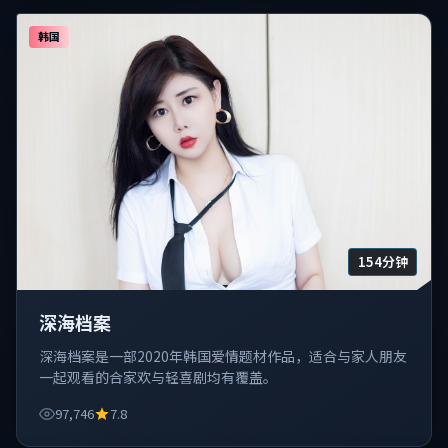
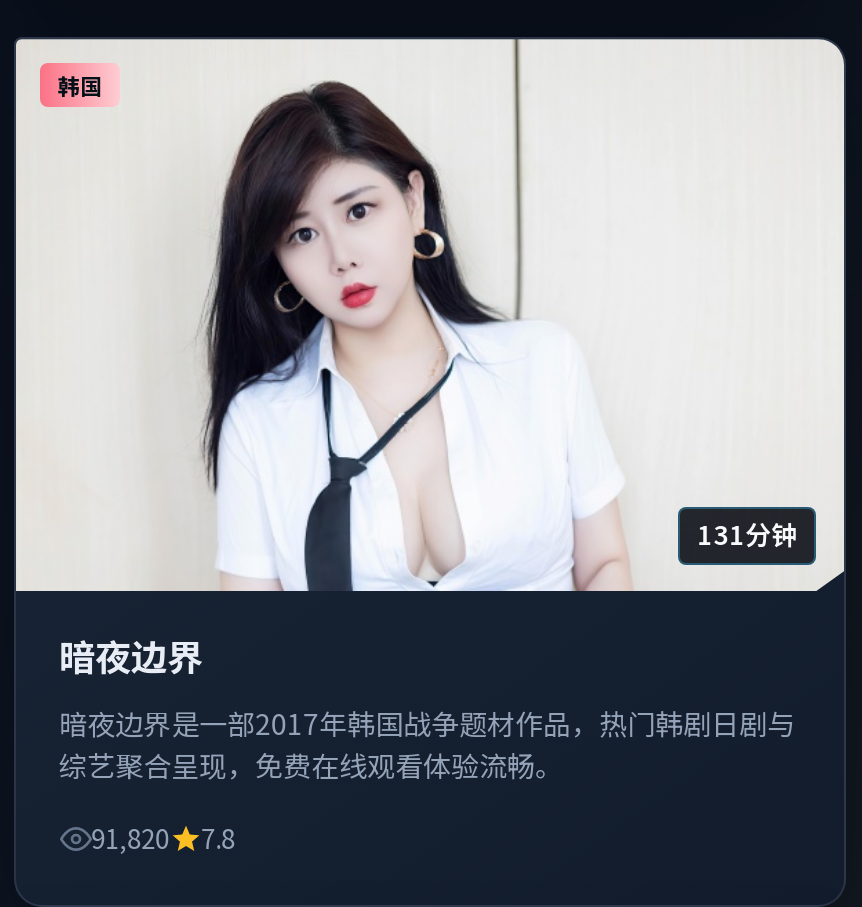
[358,252,408,271] 154分钟 -> [697,515,797,553] 131分钟
[39,312,407,387] 深海档案 | 深海档案是一部2020年韩国爱情题材作品，适合与家人朋友 | 一起观看的合家欢与轻喜剧均有覆盖。 -> [59,635,795,785] 暗夜边界 | 暗夜边界是一部2017年韩国战争题材作品，热门韩剧日剧与 | 综艺聚合呈现，免费在线观看体验流畅。
[55,404,94,423] 97,746 -> [91,819,169,857] 91,820

